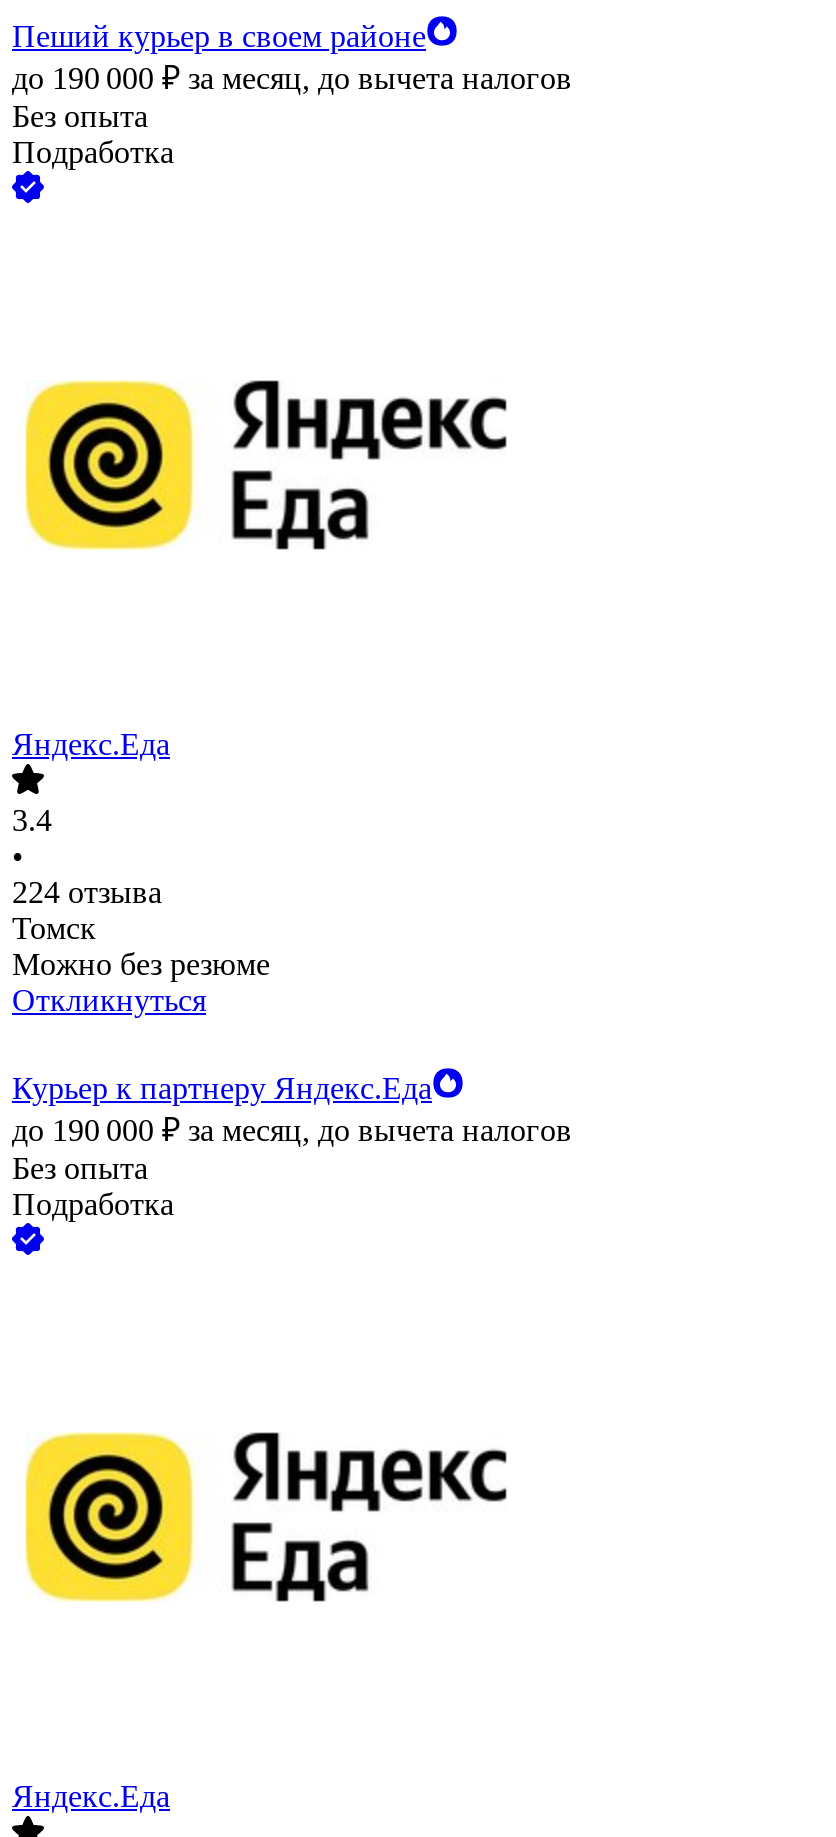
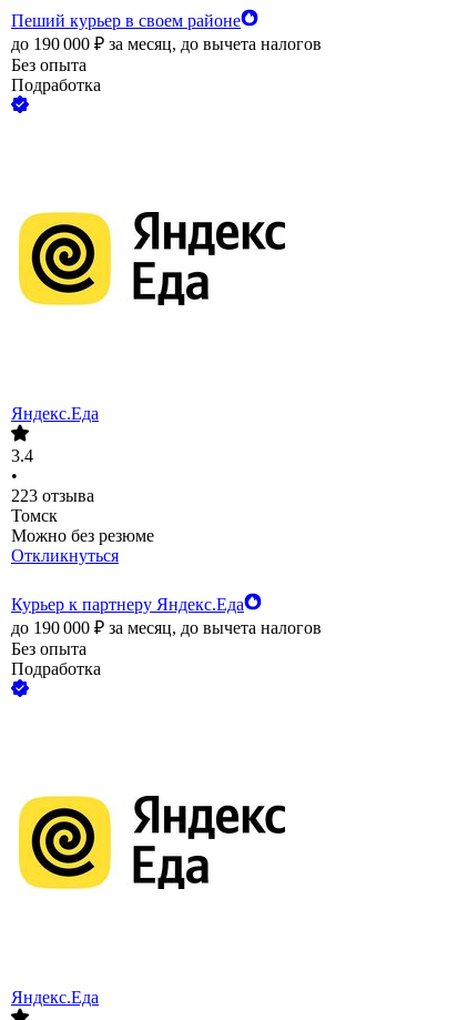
[12,876,162,910] 224 отзыва -> [11,486,94,505] 223 отзыва

